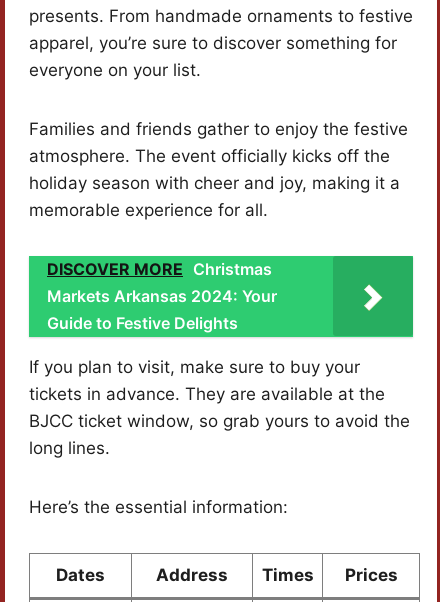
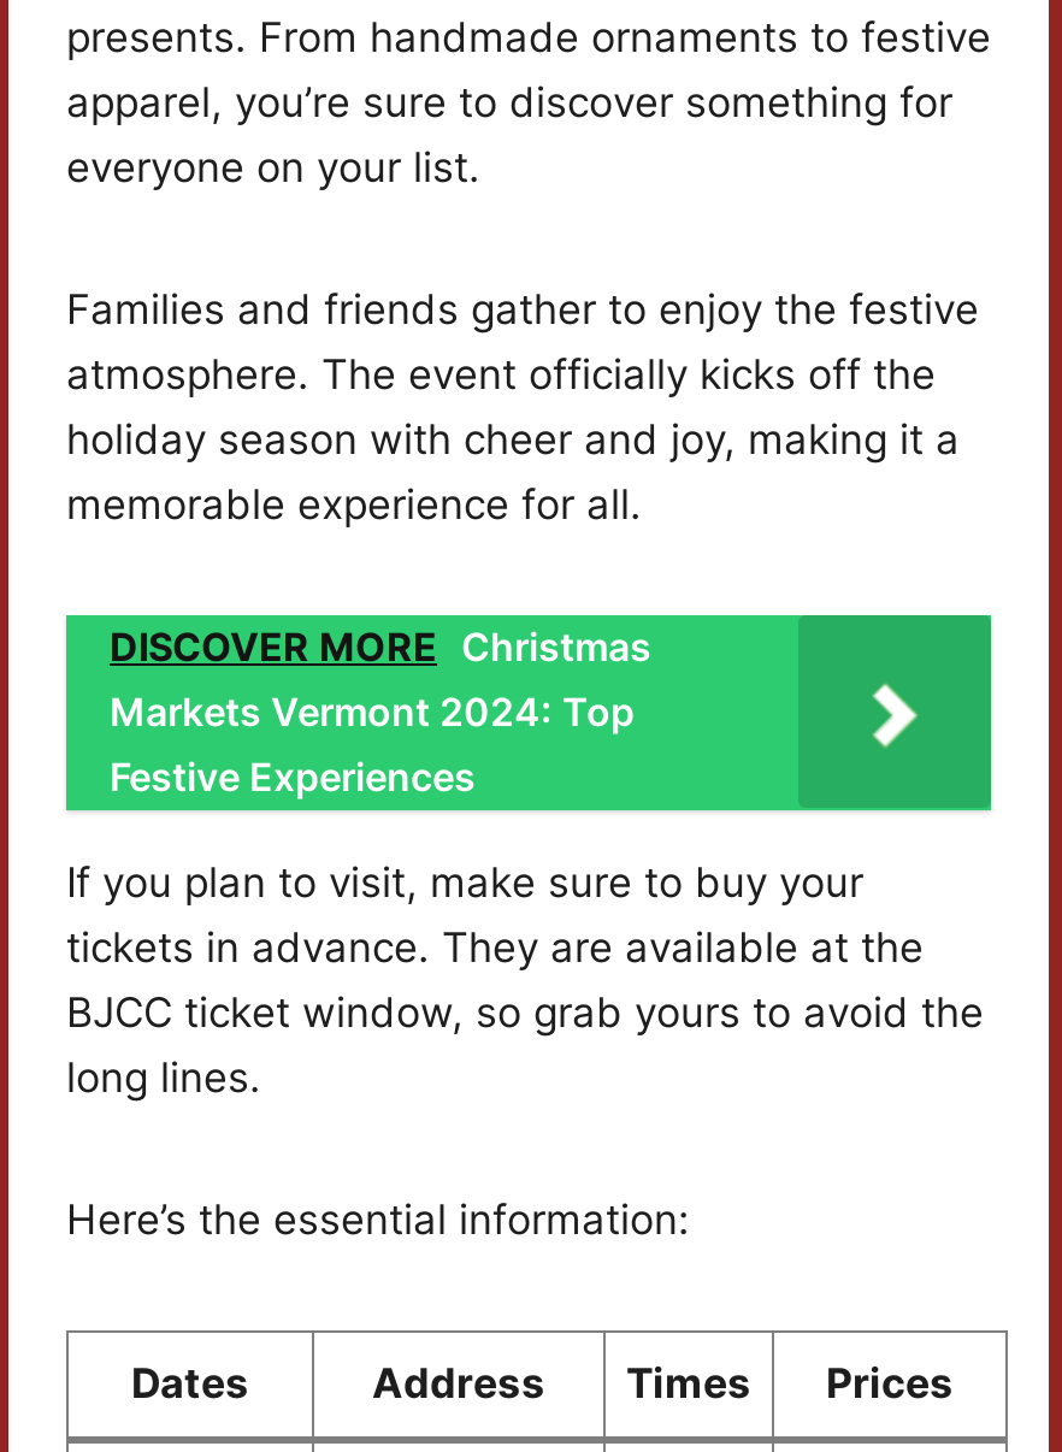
[47,286,277,333] Markets Arkansas 2024: Your | Guide to Festive Delights -> [110,687,635,801] Markets Vermont 2024: Top | Festive Experiences

